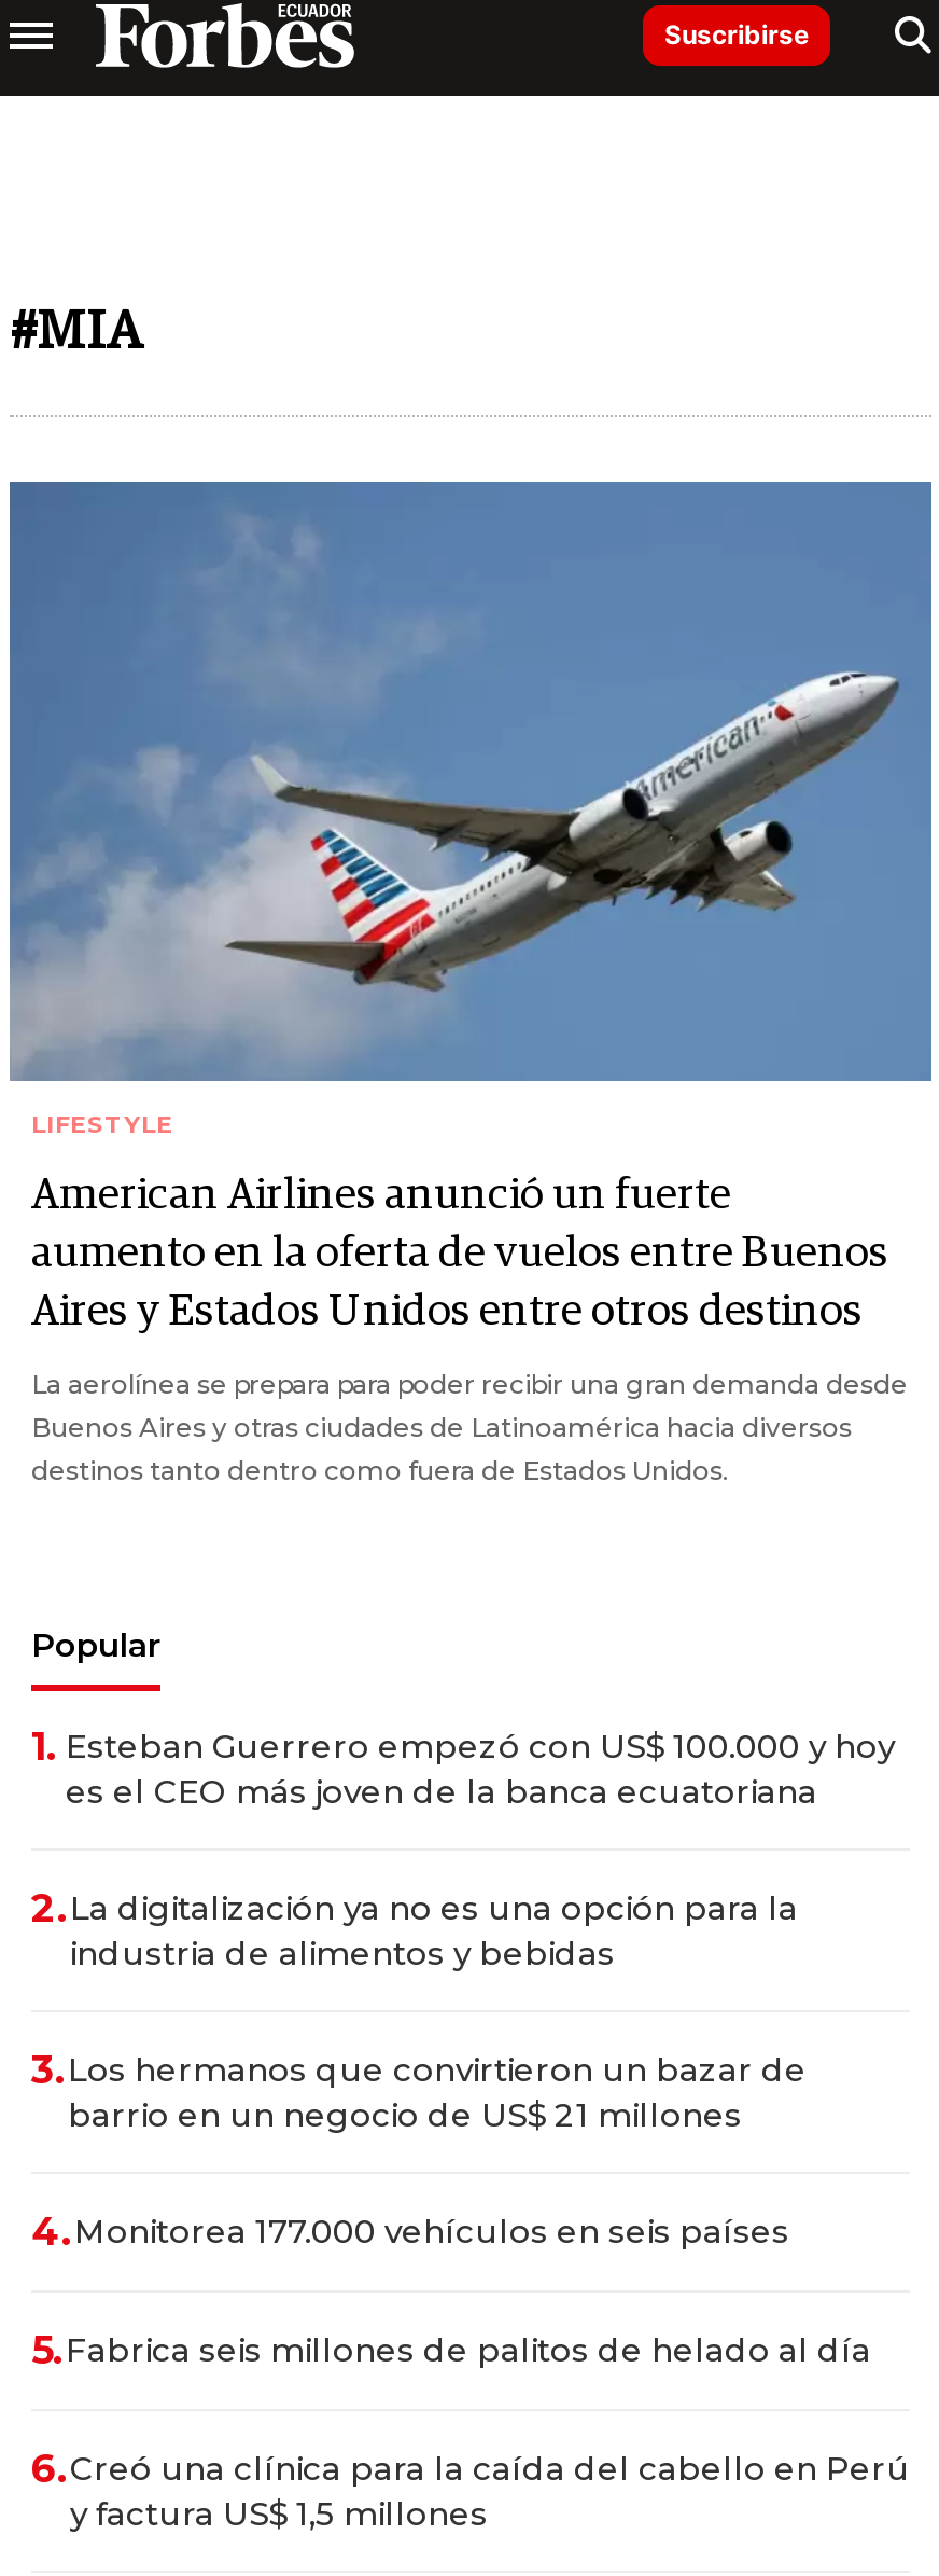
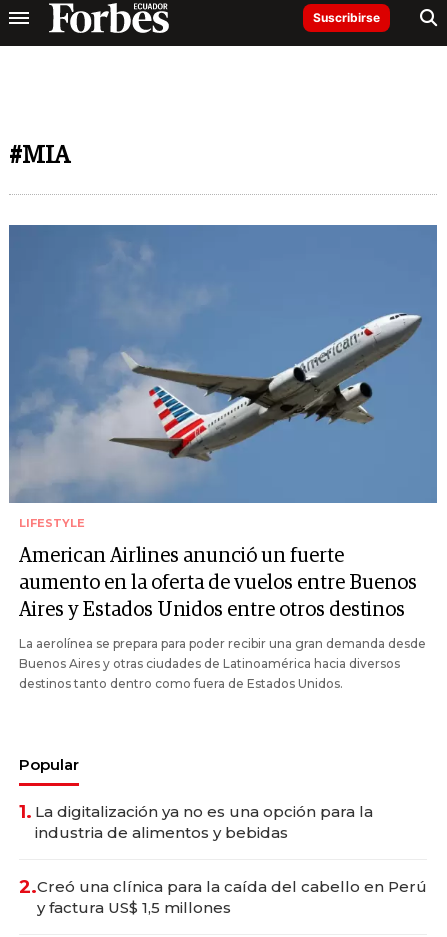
[31,1724,895,1933] 1. Esteban Guerrero empezó con US$ 100.000 y hoy | es el CEO más joven de la banca ecuatoriana | 2.La digitalización ya no es una opción para la -> [19,801,373,823] 1. La digitalización ya no es una opción para la
[31,2047,910,2493] 3.Los hermanos que convirtieron un bazar de | barrio en un negocio de US$ 21 millones | 4.Monitorea 177.000 vehículos en seis países | 5.Fabrica seis millones de palitos de helado al día | 6.Creó una clínica para la caída del cabello en Perú -> [19,876,427,898] 2.Creó una clínica para la caída del cabello en Perú

